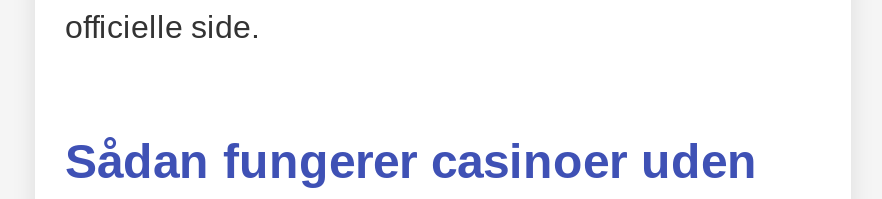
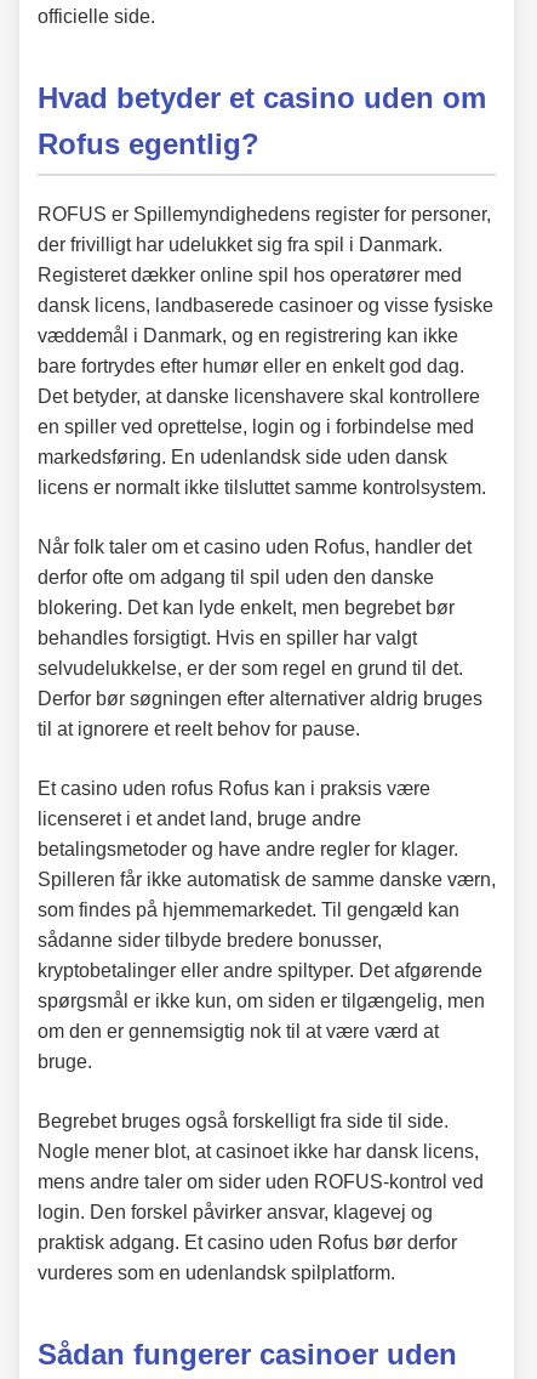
none -> [38,82,496,1284] Hvad betyder et casino uden om | Rofus egentlig? | ROFUS er Spillemyndighedens register for personer, | der frivilligt har udelukket sig fra spil i Danmark. | Registeret dækker online spil hos operatører med | dansk licens, landbaserede casinoer og visse fysiske | væddemål i Danmark, og en registrering kan ikke | bare fortrydes efter humør eller en enkelt god dag. | Det betyder, at danske licenshavere skal kontrollere | en spiller ved oprettelse, login og i forbindelse med | markedsføring. En udenlandsk side uden dansk | licens er normalt ikke tilsluttet samme kontrolsystem. | Når folk taler om et casino uden Rofus, handler det | derfor ofte om adgang til spil uden den danske | blokering. Det kan lyde enkelt, men begrebet bør | behandles forsigtigt. Hvis en spiller har valgt | selvudelukkelse, er der som regel en grund til det. | Derfor bør søgningen efter alternativer aldrig bruges | til at ignorere et reelt behov for pause. | Et casino uden rofus Rofus kan i praksis være | licenseret i et andet land, bruge andre | betalingsmetoder og have andre regler for klager. | Spilleren får ikke automatisk de samme danske værn, | som findes på hjemmemarkedet. Til gengæld kan | sådanne sider tilbyde bredere bonusser, | kryptobetalinger eller andre spiltyper. Det afgørende | spørgsmål er ikke kun, om siden er tilgængelig, men | om den er gennemsigtig nok til at være værd at | bruge. | Begrebet bruges også forskelligt fra side til side. | Nogle mener blot, at casinoet ikke har dansk licens, | mens andre taler om sider uden ROFUS-kontrol ved | login. Den forskel påvirker ansvar, klagevej og | praktisk adgang. Et casino uden Rofus bør derfor | vurderes som en udenlandsk spilplatform.

